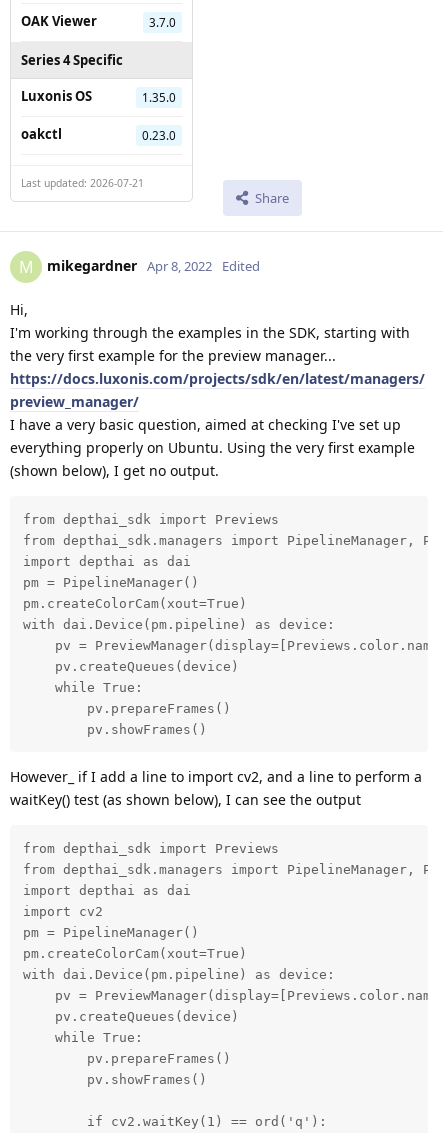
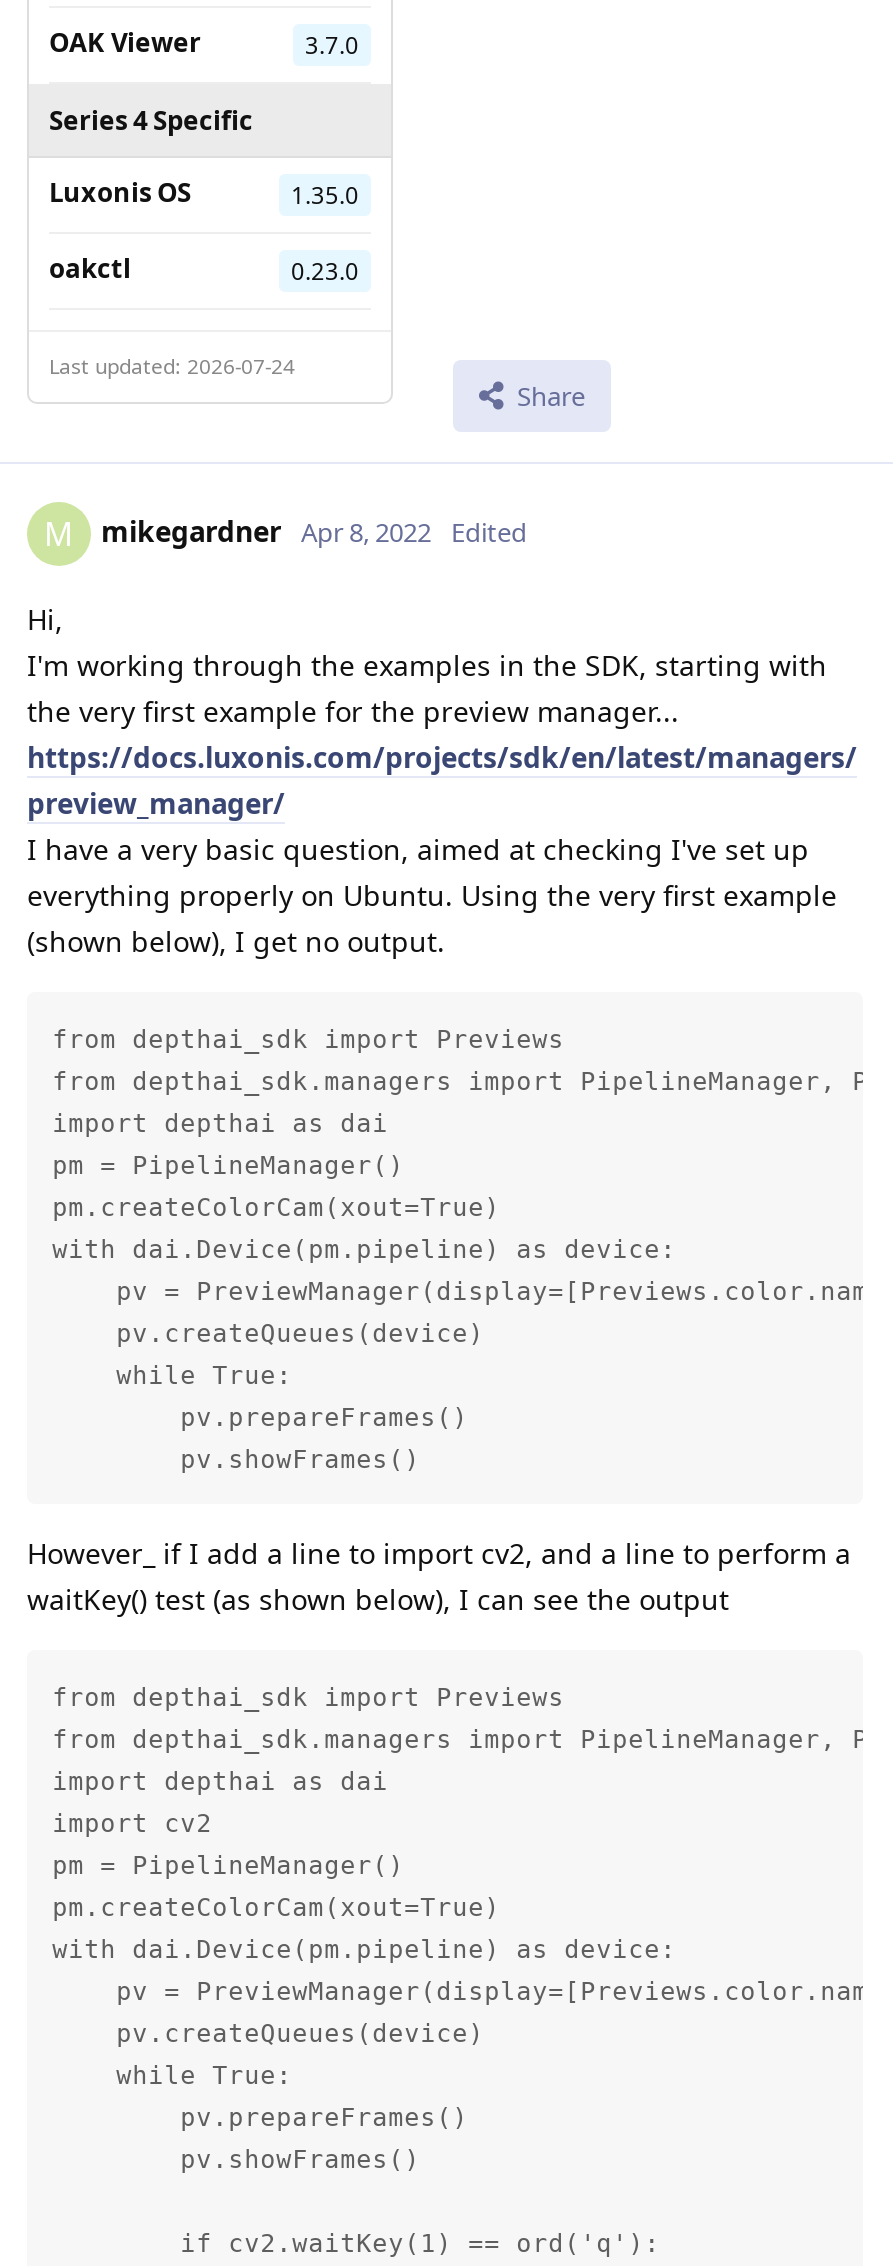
[21,176,144,190] Last updated: 2026-07-21 -> [49,352,295,380] Last updated: 2026-07-24

